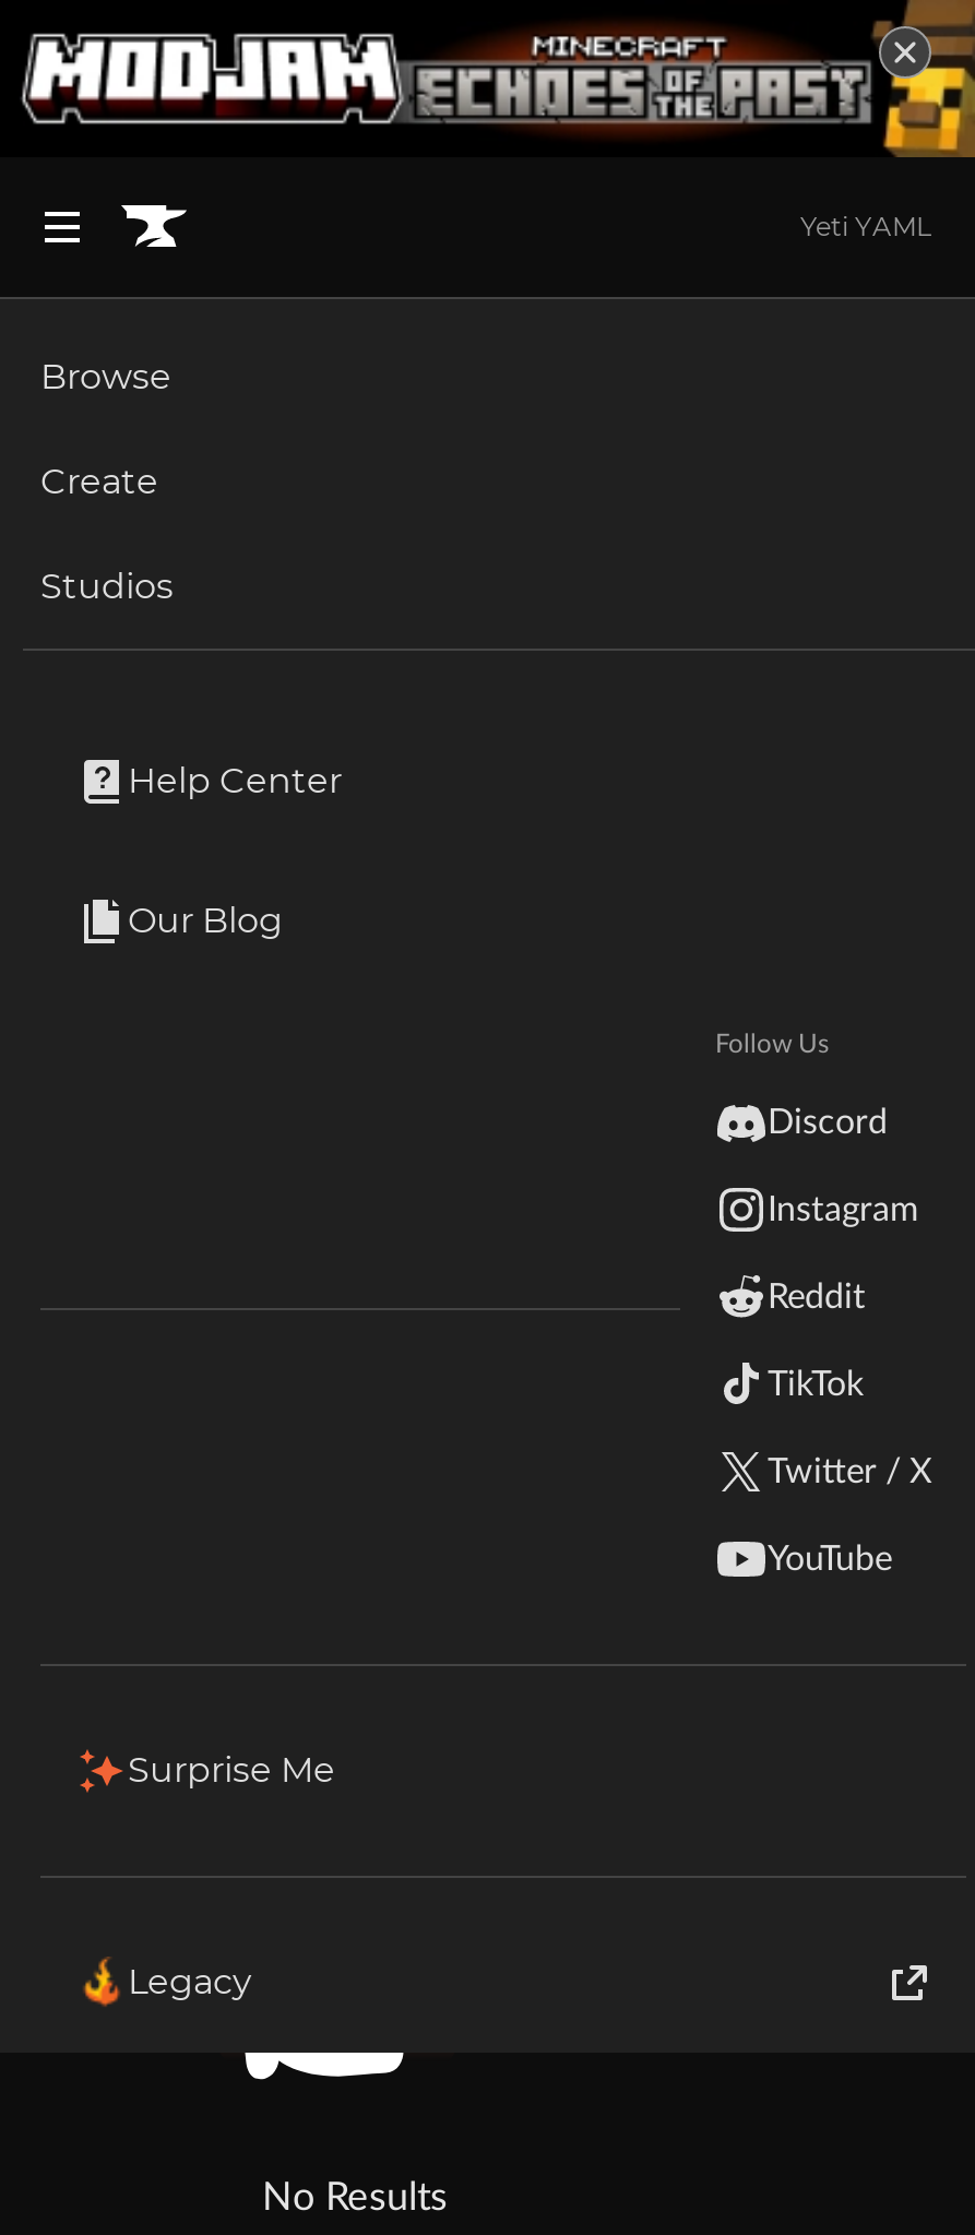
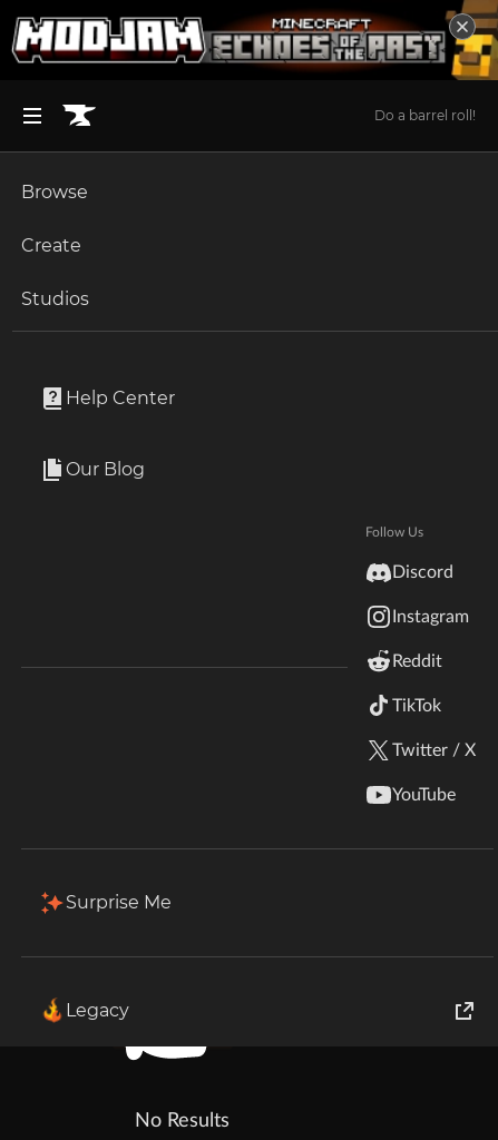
[800,209,931,242] Yeti YAML -> [374,107,476,123] Do a barrel roll!

